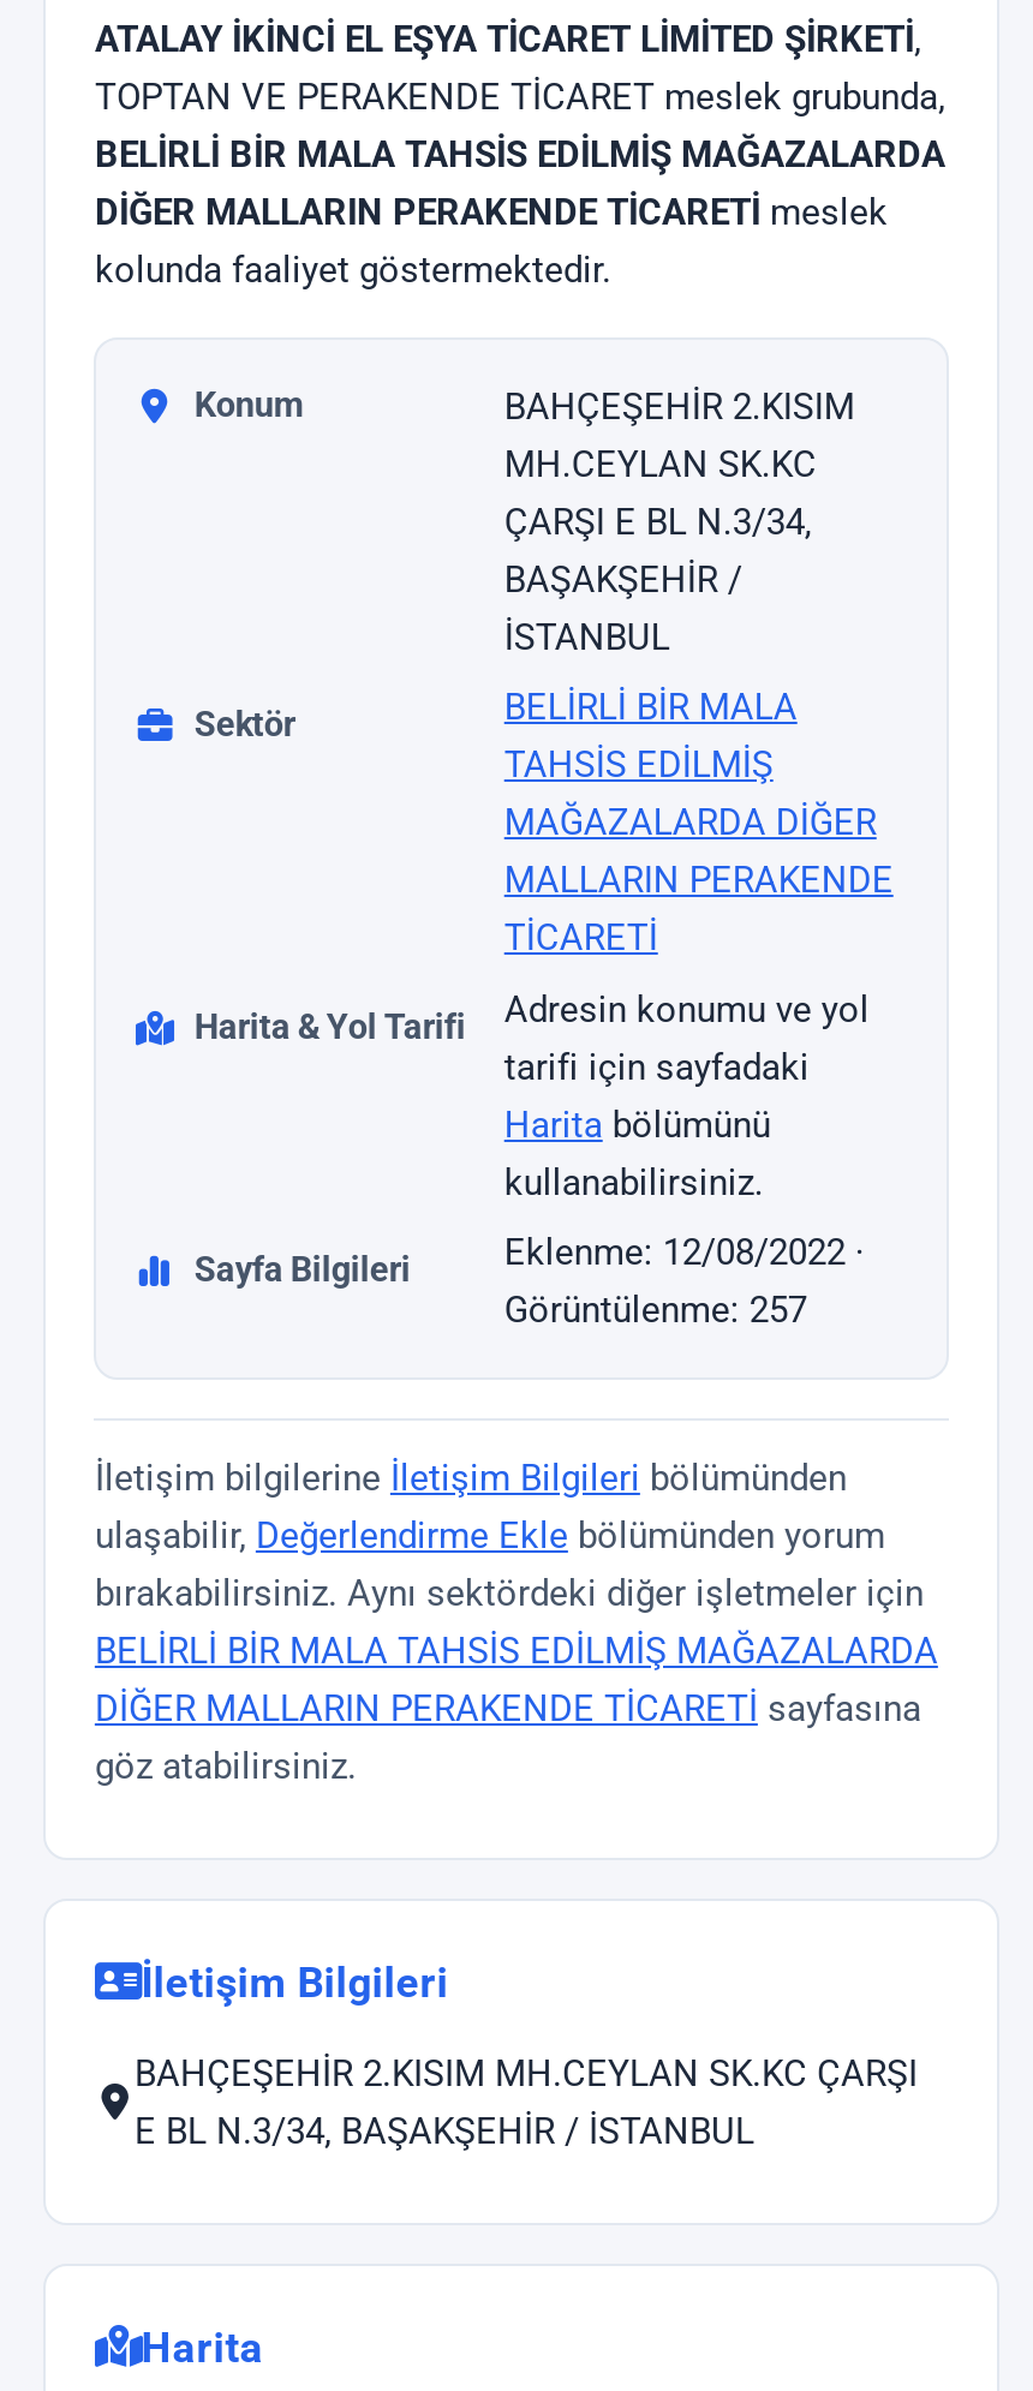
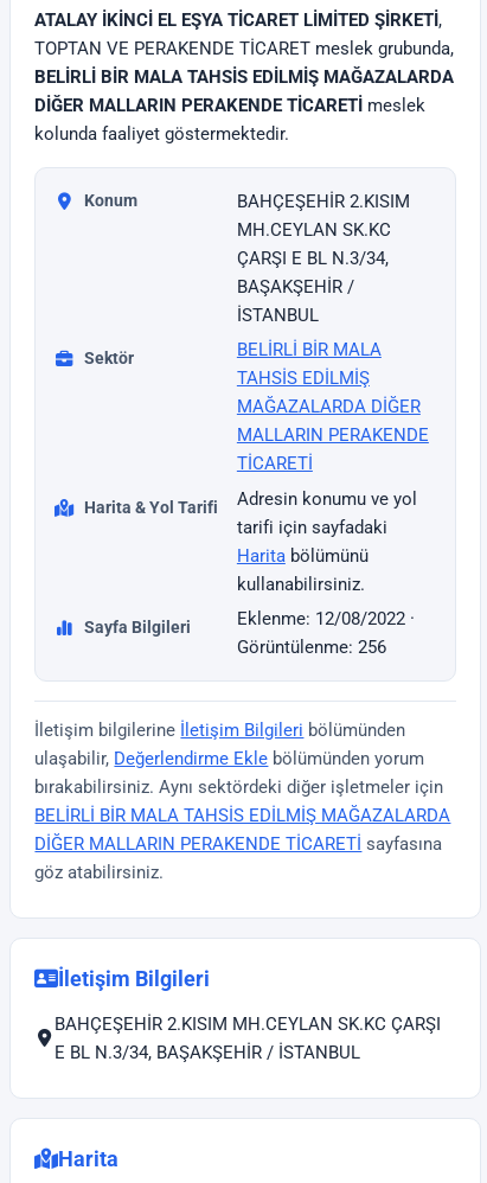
[504,1290,807,1333] Görüntülenme: 257 -> [237,637,386,658] Görüntülenme: 256

